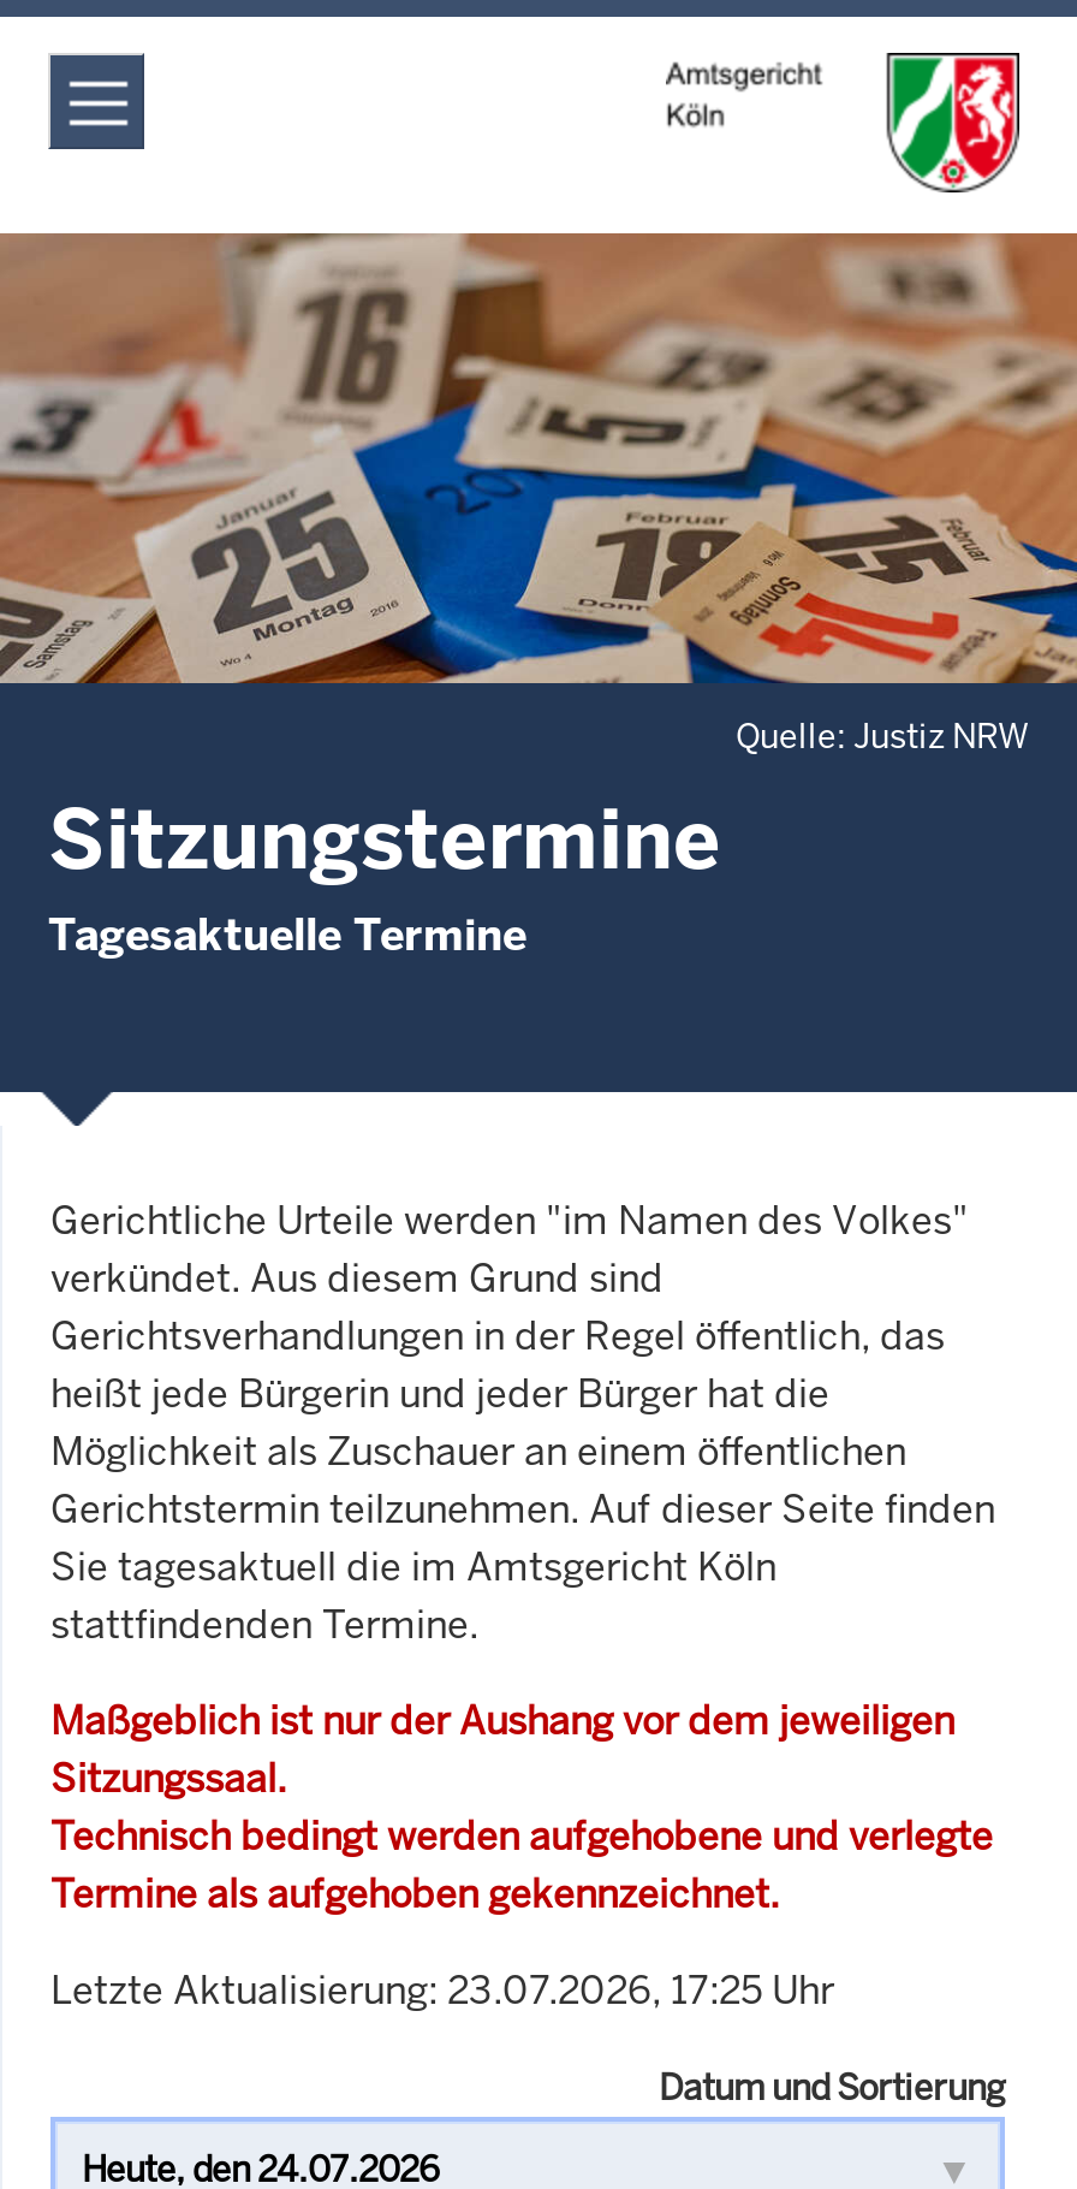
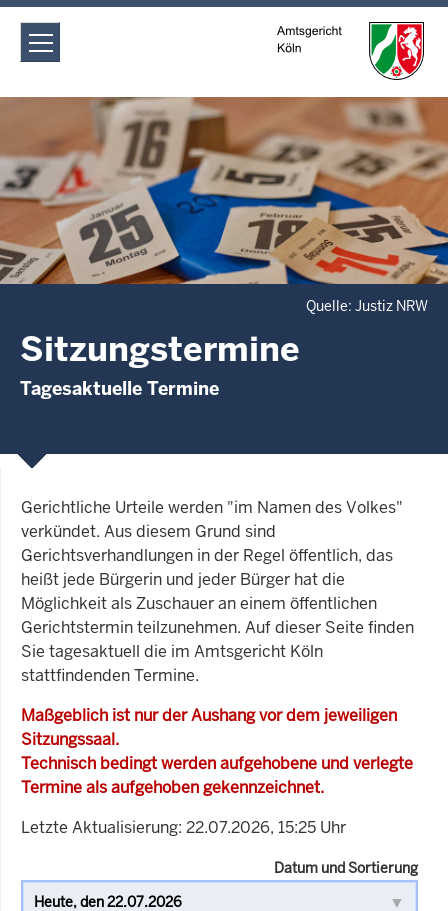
[50,1965,834,2015] Letzte Aktualisierung: 23.07.2026, 17:25 Uhr -> [21,817,346,838] Letzte Aktualisierung: 22.07.2026, 15:25 Uhr

